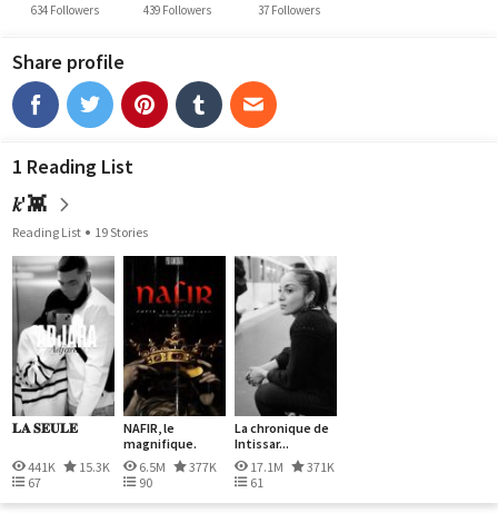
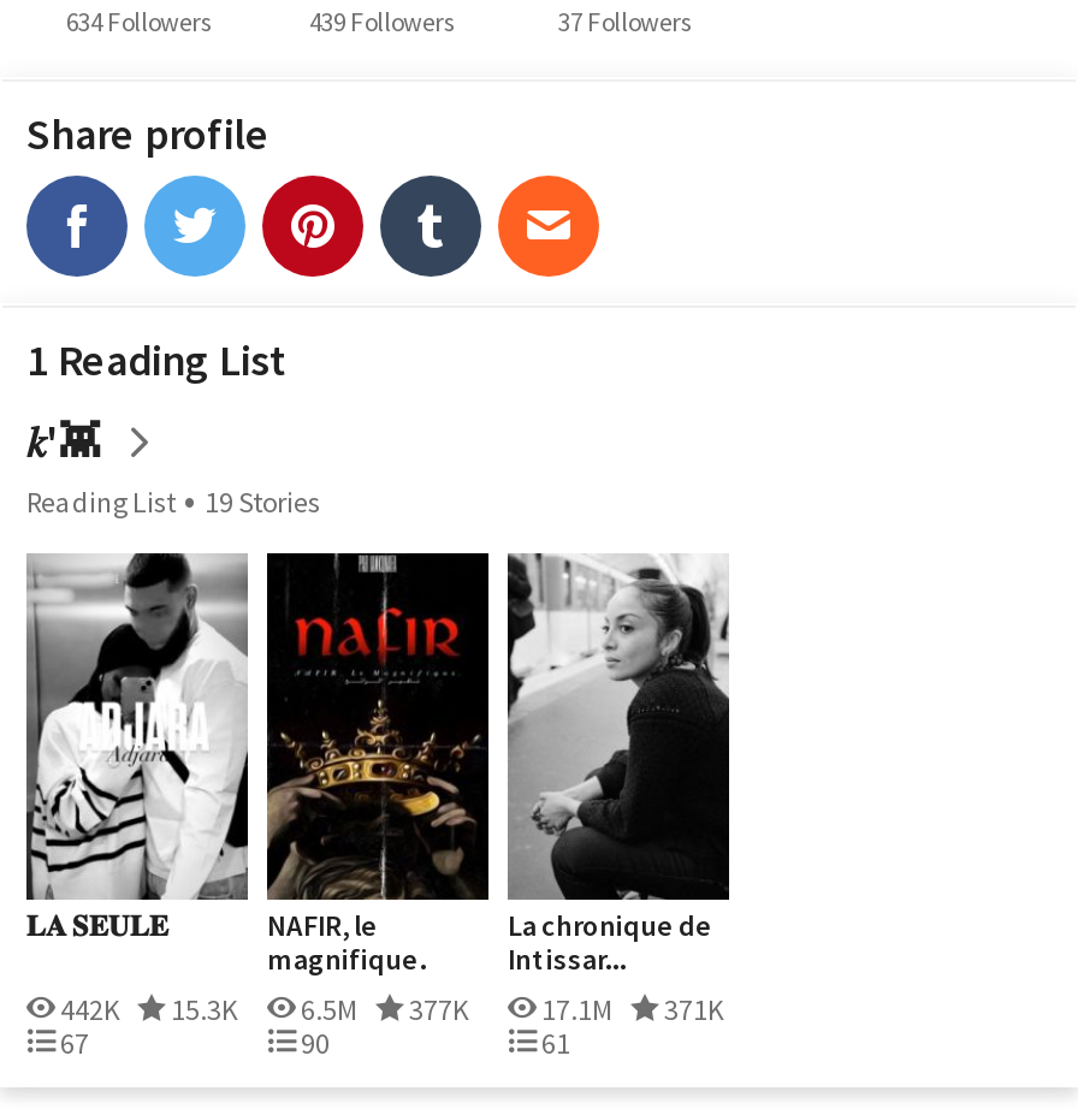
[26,458,335,475] 441K 15.3K 6.5M 377K 17.1M 371K -> [55,991,724,1027] 442K 15.3K 6.5M 377K 17.1M 371K

